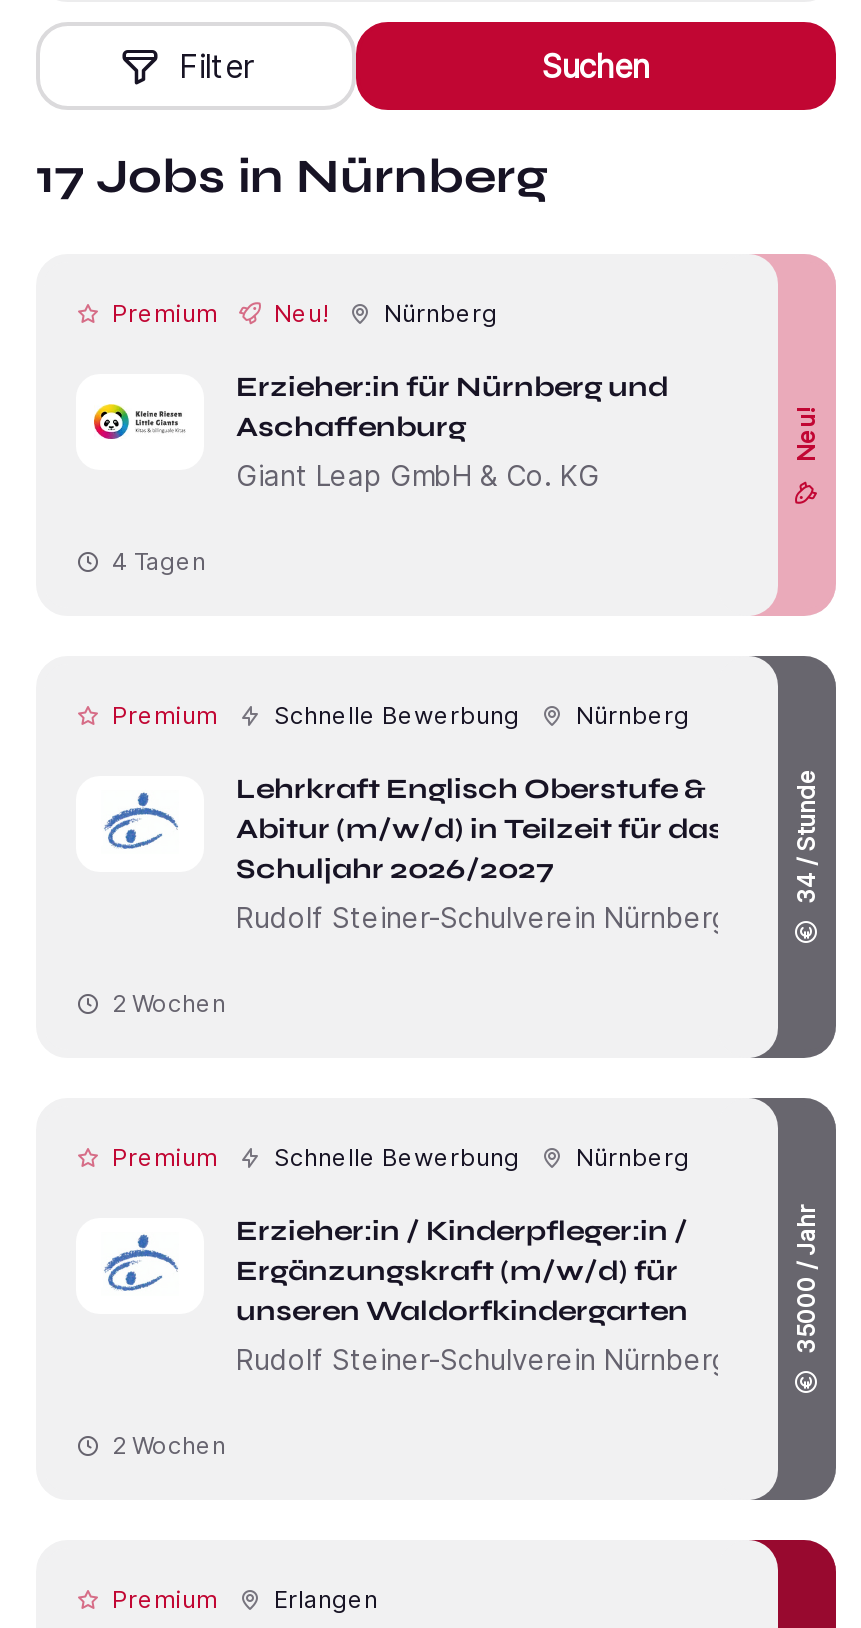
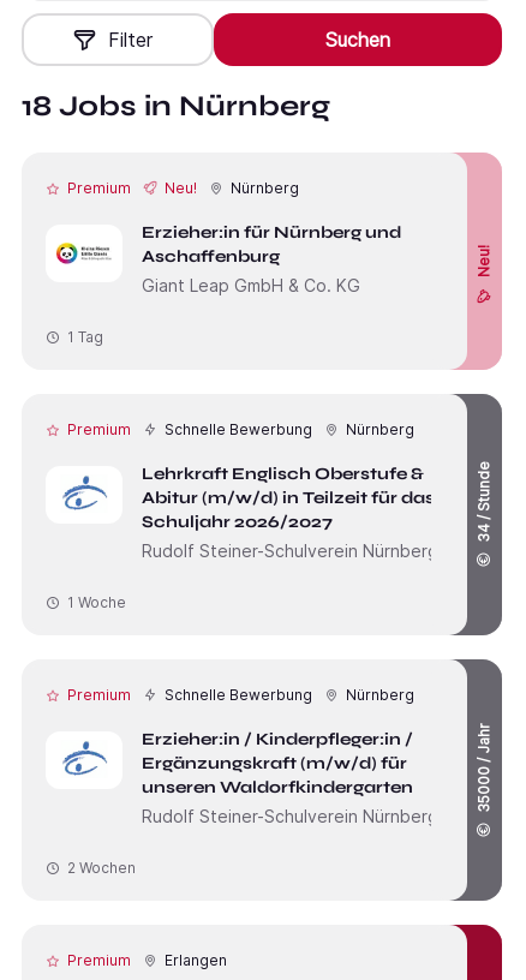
[36,148,548,206] 17 Jobs in Nürnberg -> [22,89,330,124] 18 Jobs in Nürnberg
[112,546,206,576] 4 Tagen -> [67,328,103,346] 1 Tag
[112,988,226,1018] 2 Wochen -> [67,593,126,611] 1 Woche

